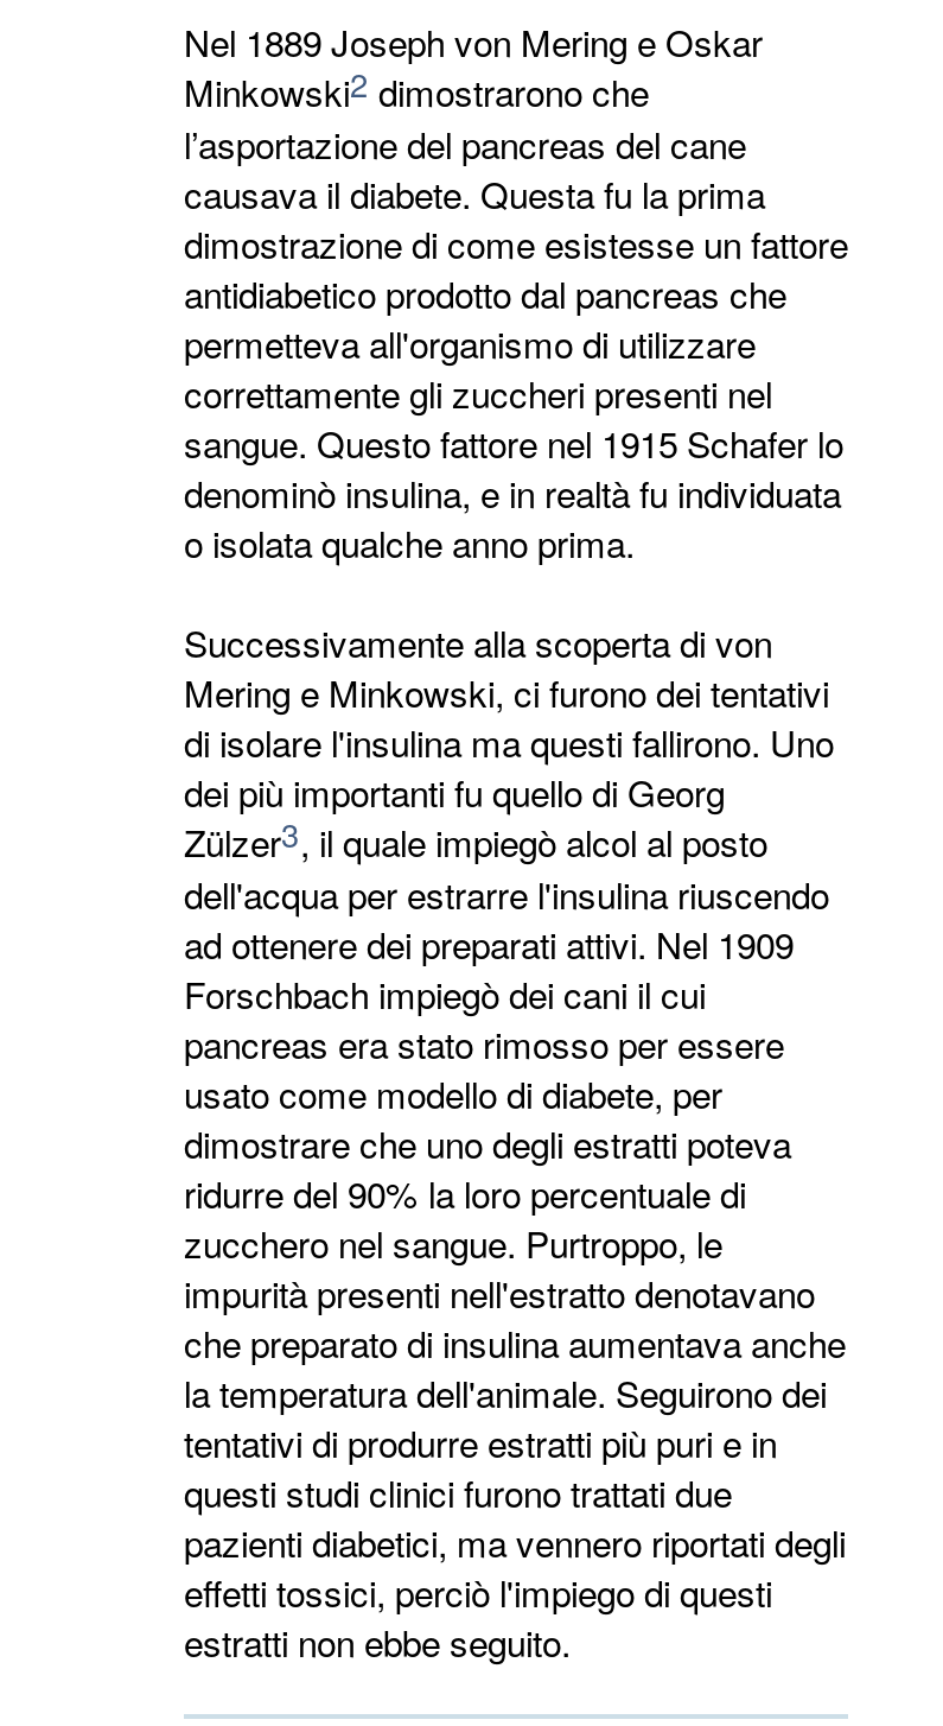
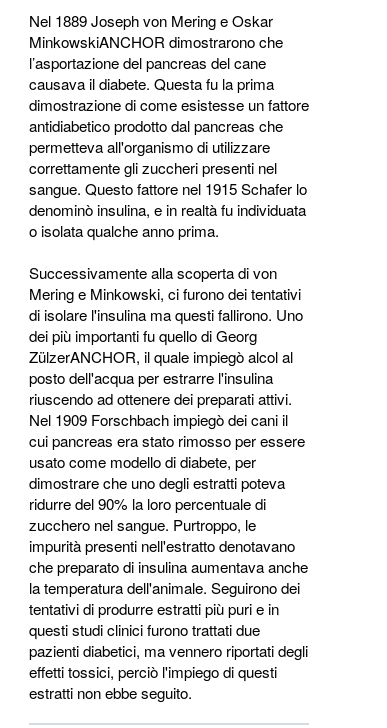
[184,60,649,115] Minkowski2 dimostrarono che -> [29,31,283,52] MinkowskiANCHOR dimostrarono che
[184,810,829,1067] Zülzer3, il quale impiegò alcol al posto | dell'acqua per estrarre l'insulina riuscendo | ad ottenere dei preparati attivi. Nel 1909 | Forschbach impiegò dei cani il cui | pancreas era stato rimosso per essere -> [29,346,305,451] ZülzerANCHOR, il quale impiegò alcol al | posto dell'acqua per estrarre l'insulina | riuscendo ad ottenere dei preparati attivi. | Nel 1909 Forschbach impiegò dei cani il | cui pancreas era stato rimosso per essere

